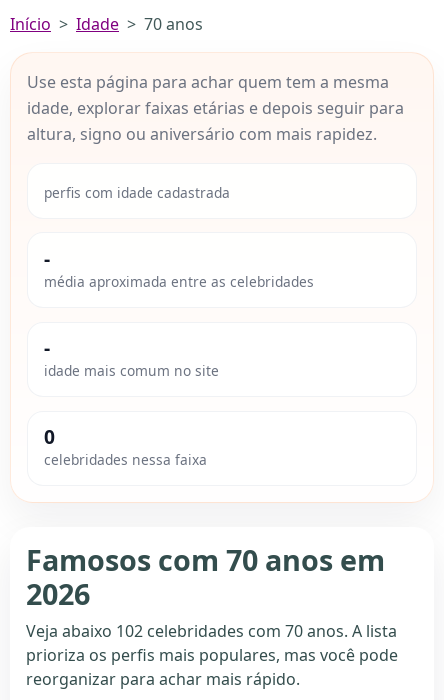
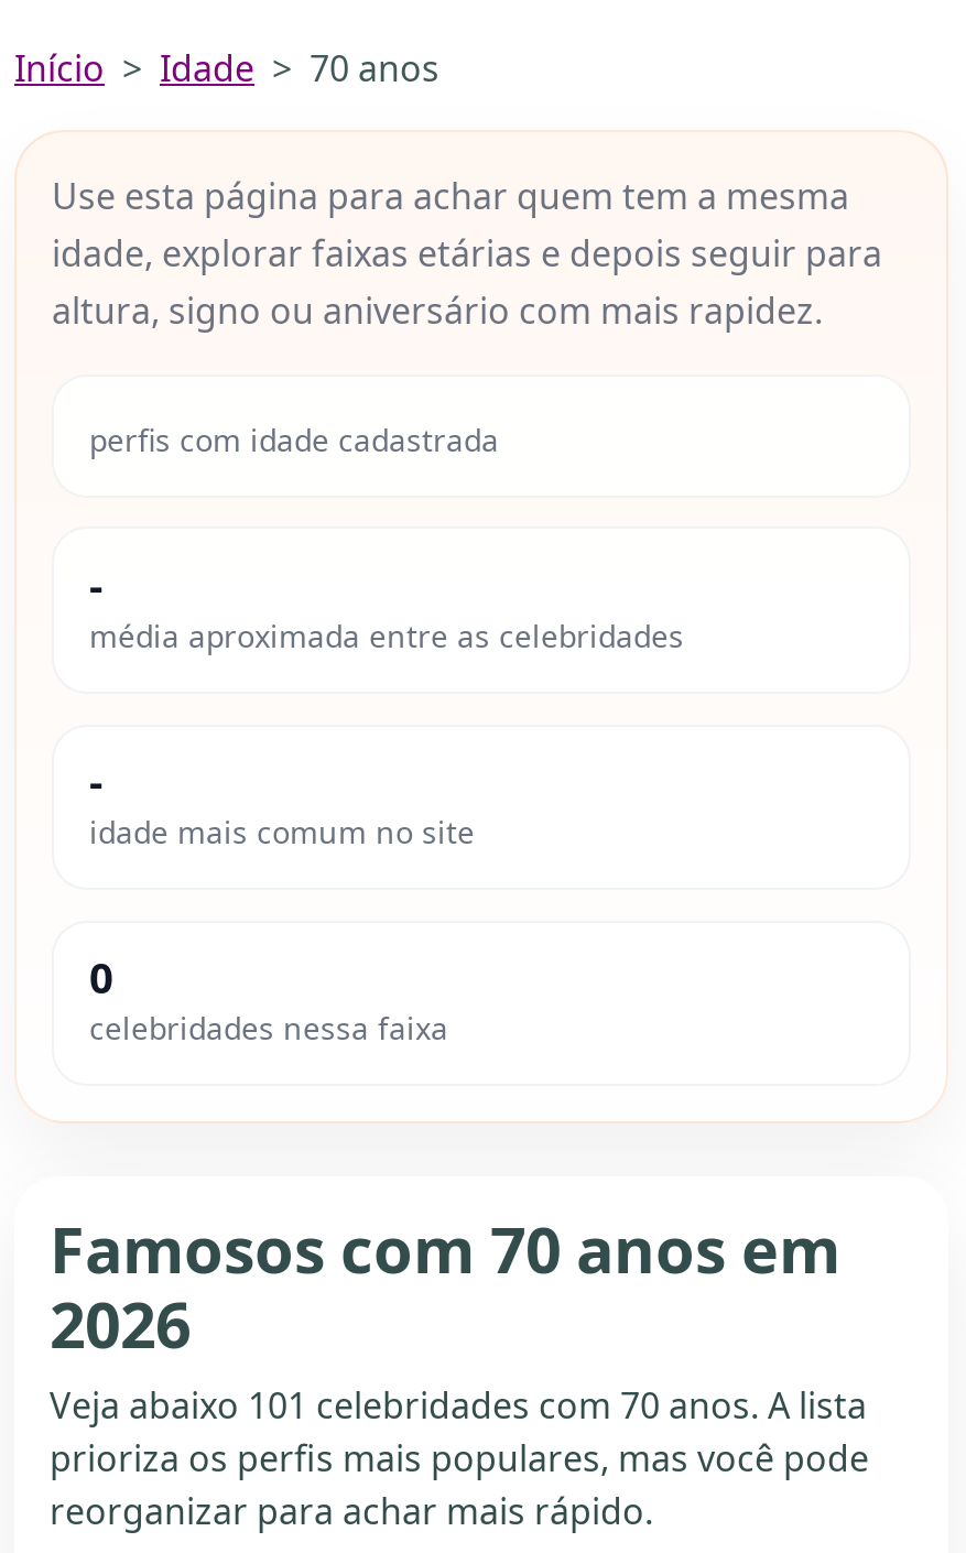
[26,620,397,642] Veja abaixo 102 celebridades com 70 anos. A lista -> [50,1382,867,1431] Veja abaixo 101 celebridades com 70 anos. A lista

